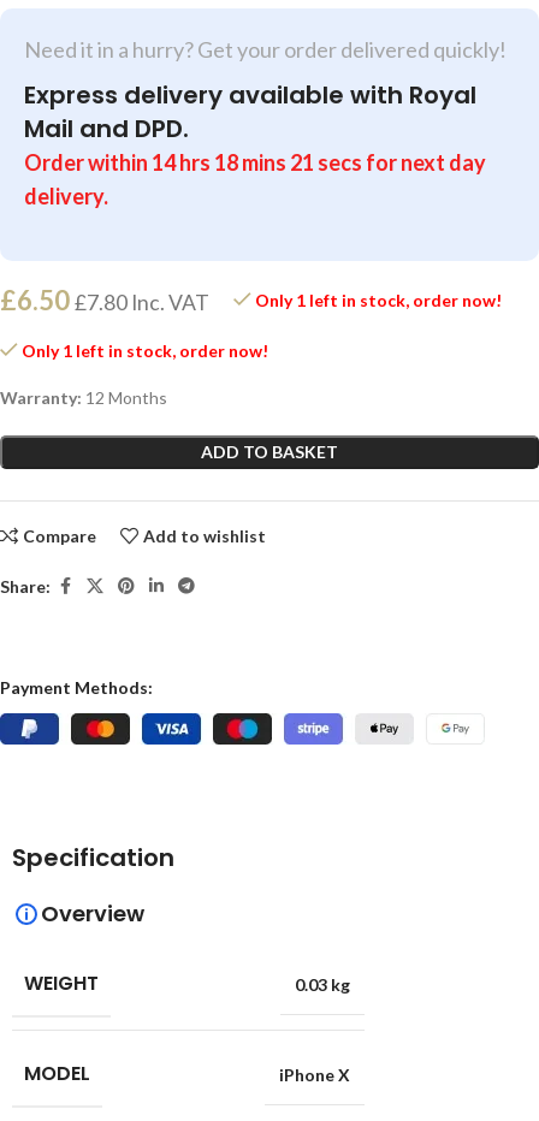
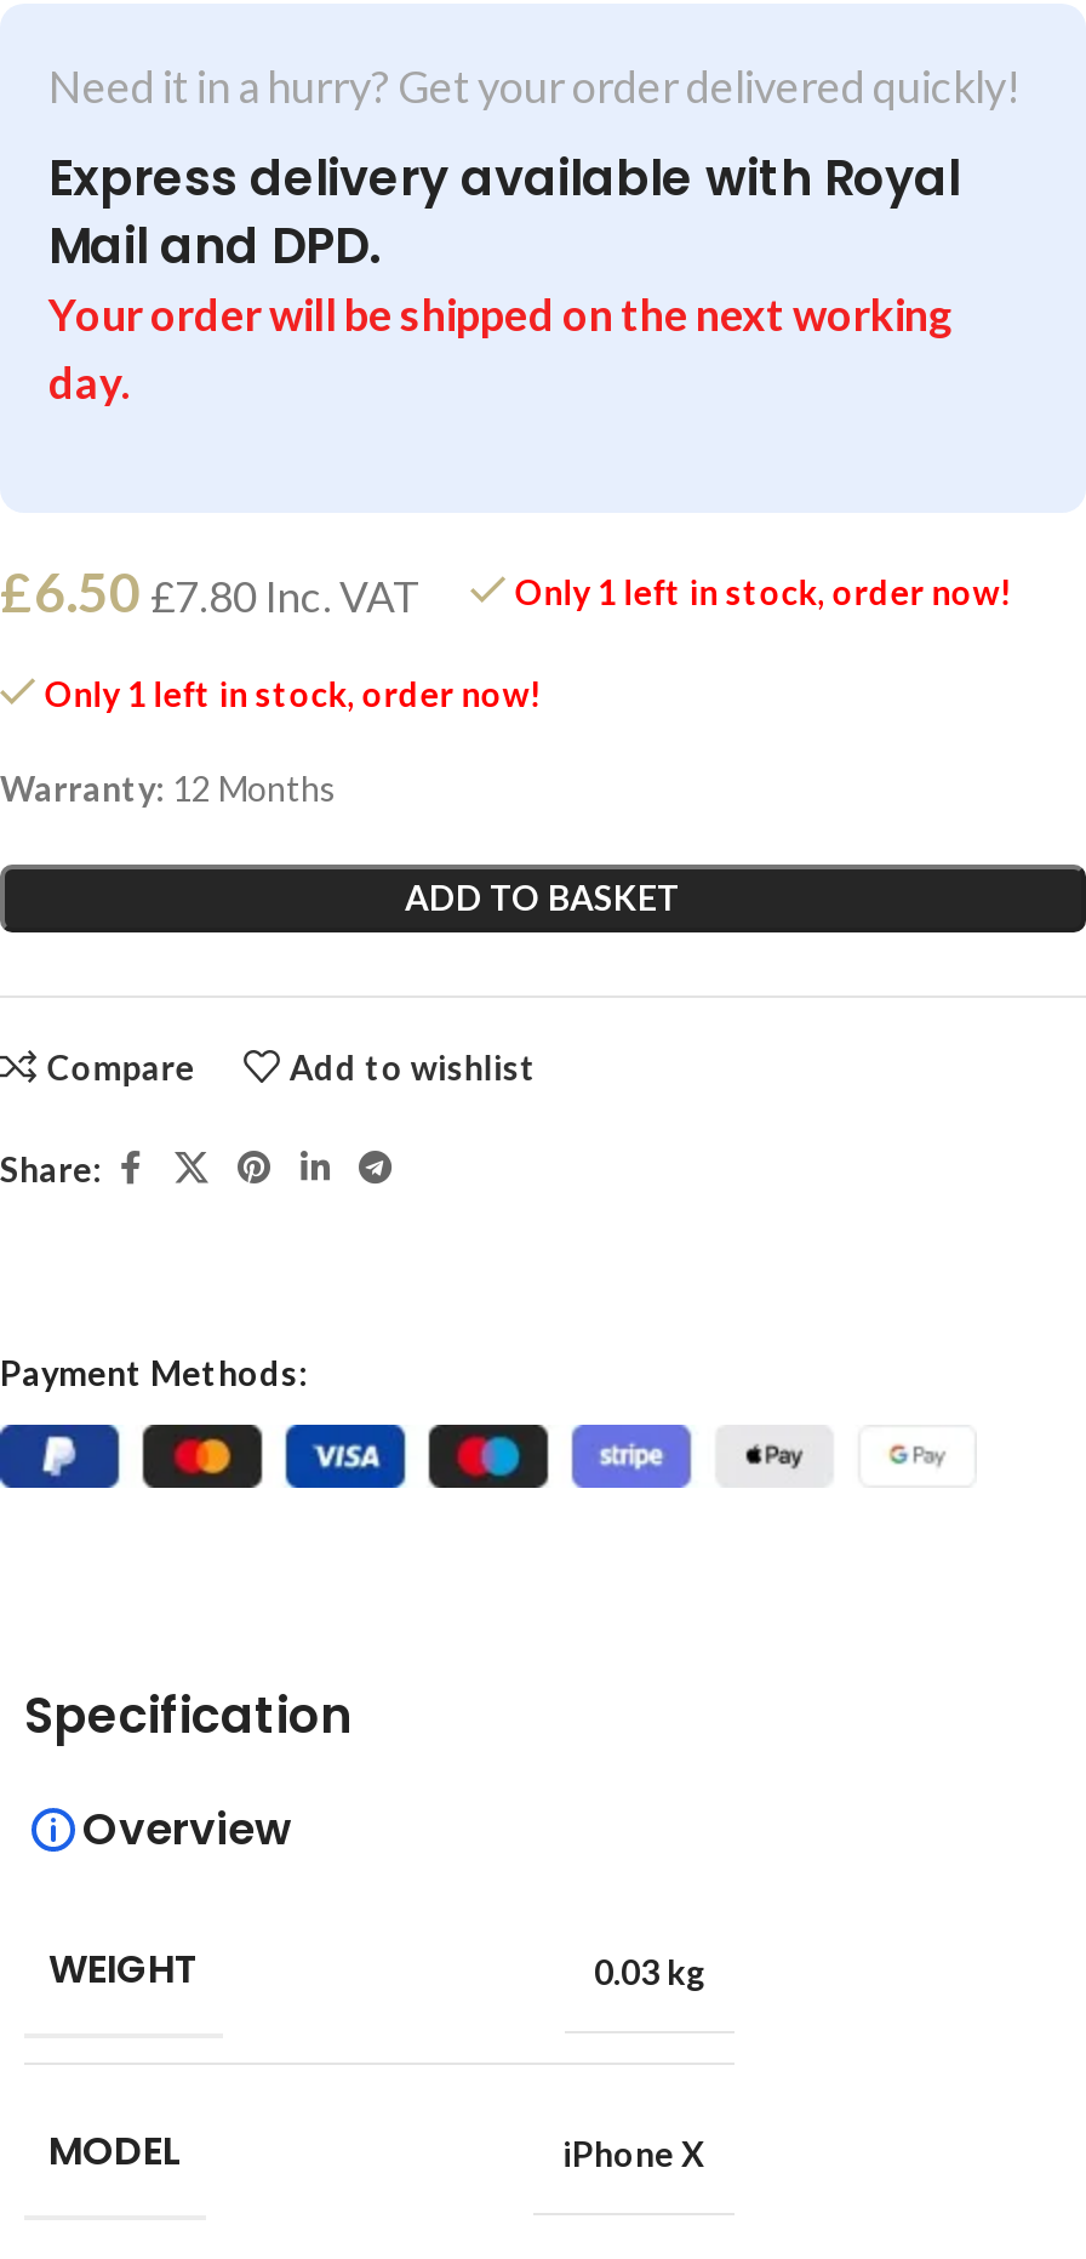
[24,149,486,209] Order within 14 hrs 18 mins 21 secs for next day | delivery. -> [48,287,955,409] Your order will be shipped on the next working | day.

